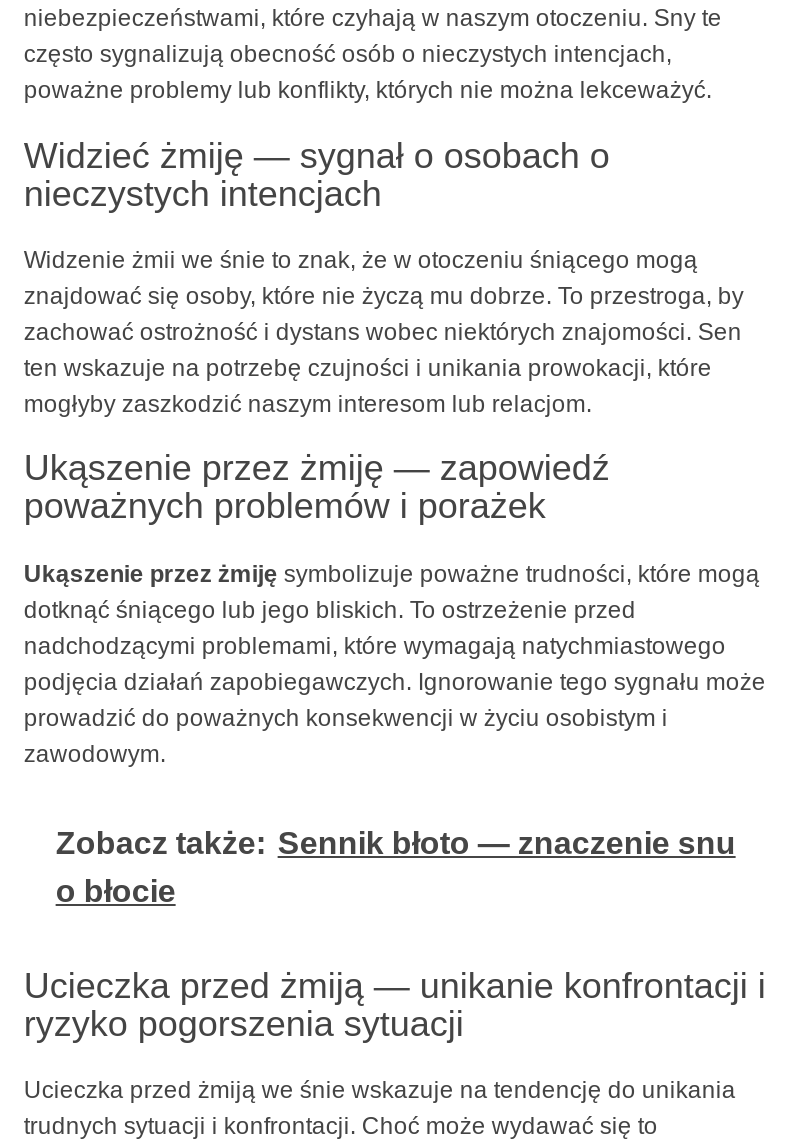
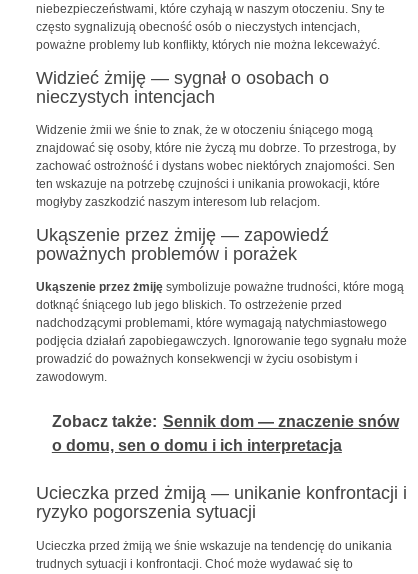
[56,826,736,908] Zobacz także: Sennik błoto — znaczenie snu | o błocie -> [52,413,399,454] Zobacz także: Sennik dom — znaczenie snów | o domu, sen o domu i ich interpretacja

